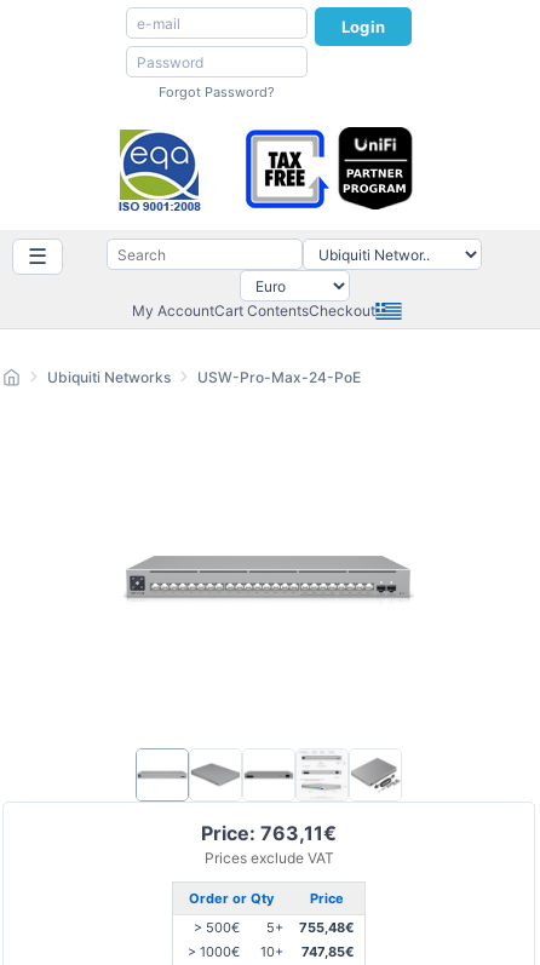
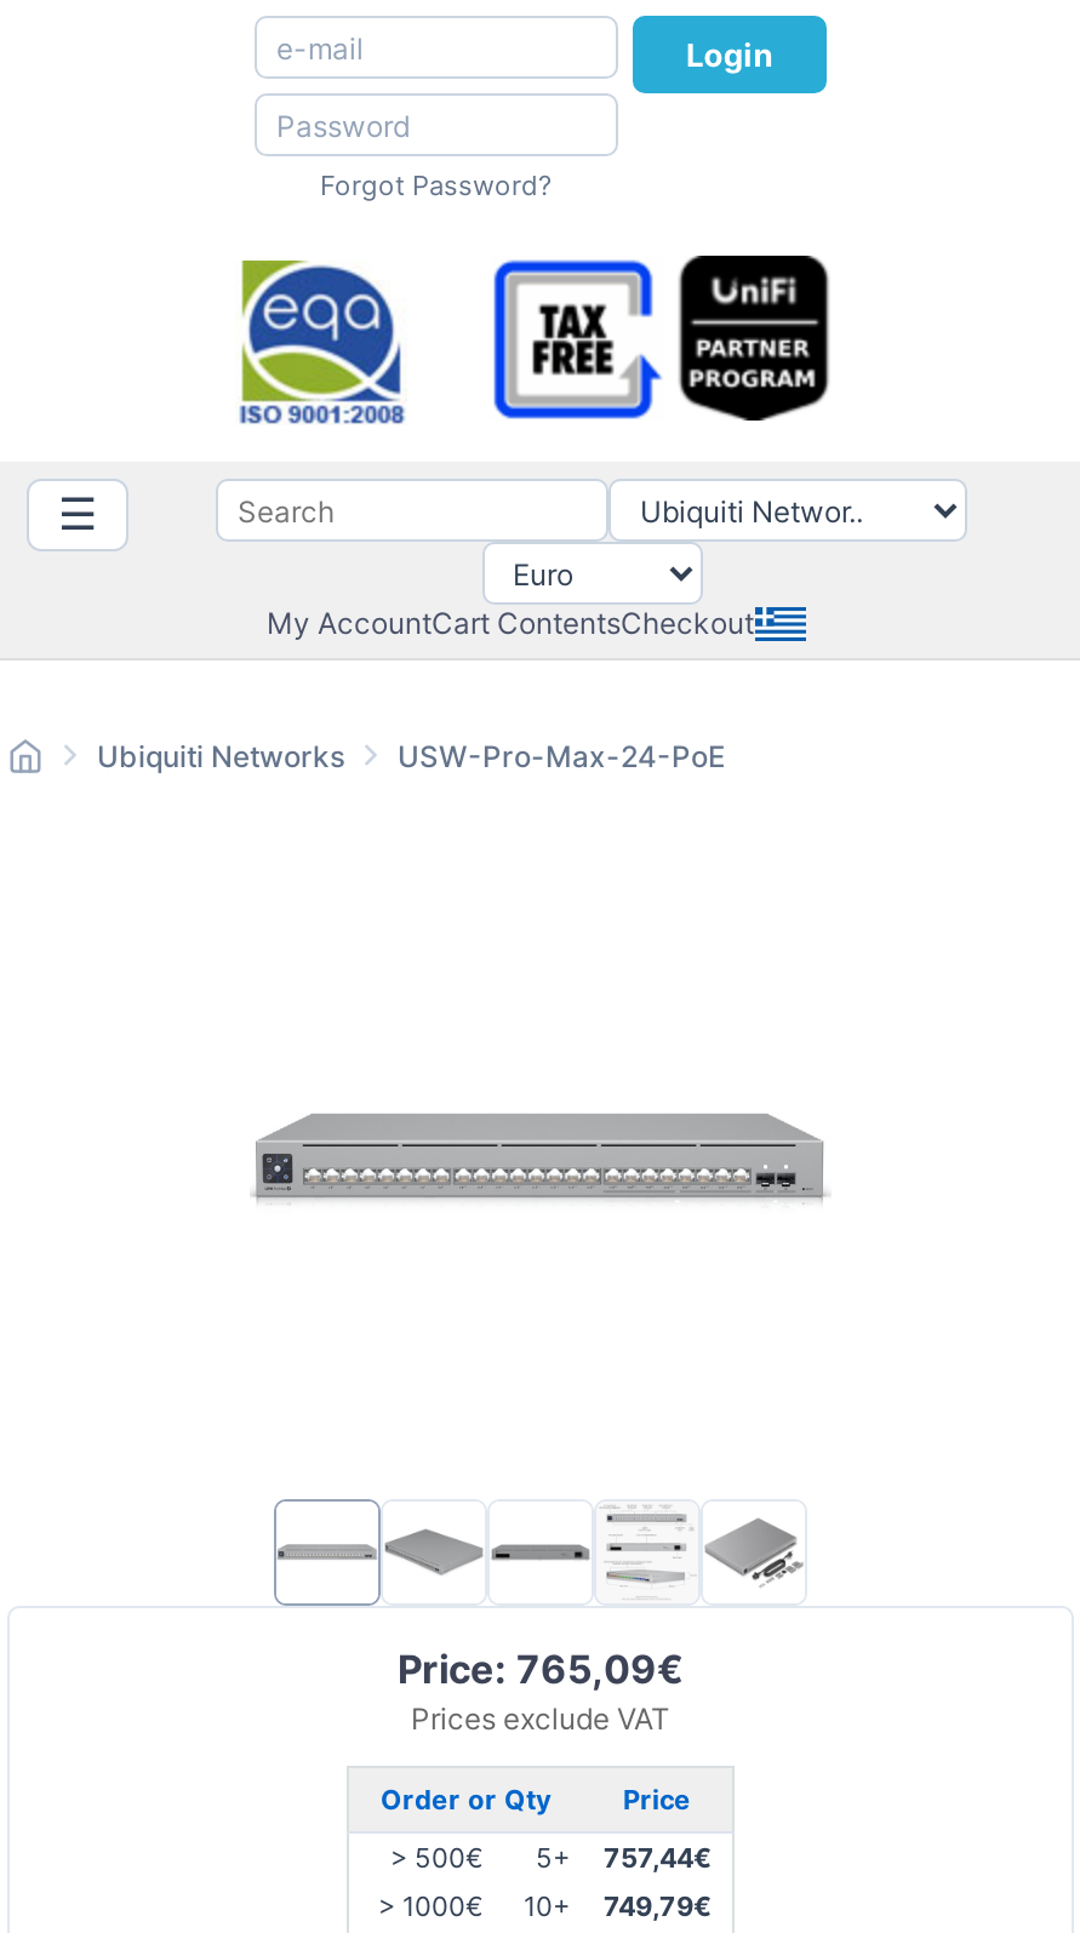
[201,821,337,845] Price: 763,11€ -> [398,1645,684,1693] Price: 765,09€
[190,919,355,936] > 500€ 5+ 755,48€ -> [383,1841,713,1875] > 500€ 5+ 757,44€
[184,943,355,960] > 1000€ 10+ 747,85€ -> [371,1889,713,1923] > 1000€ 10+ 749,79€

